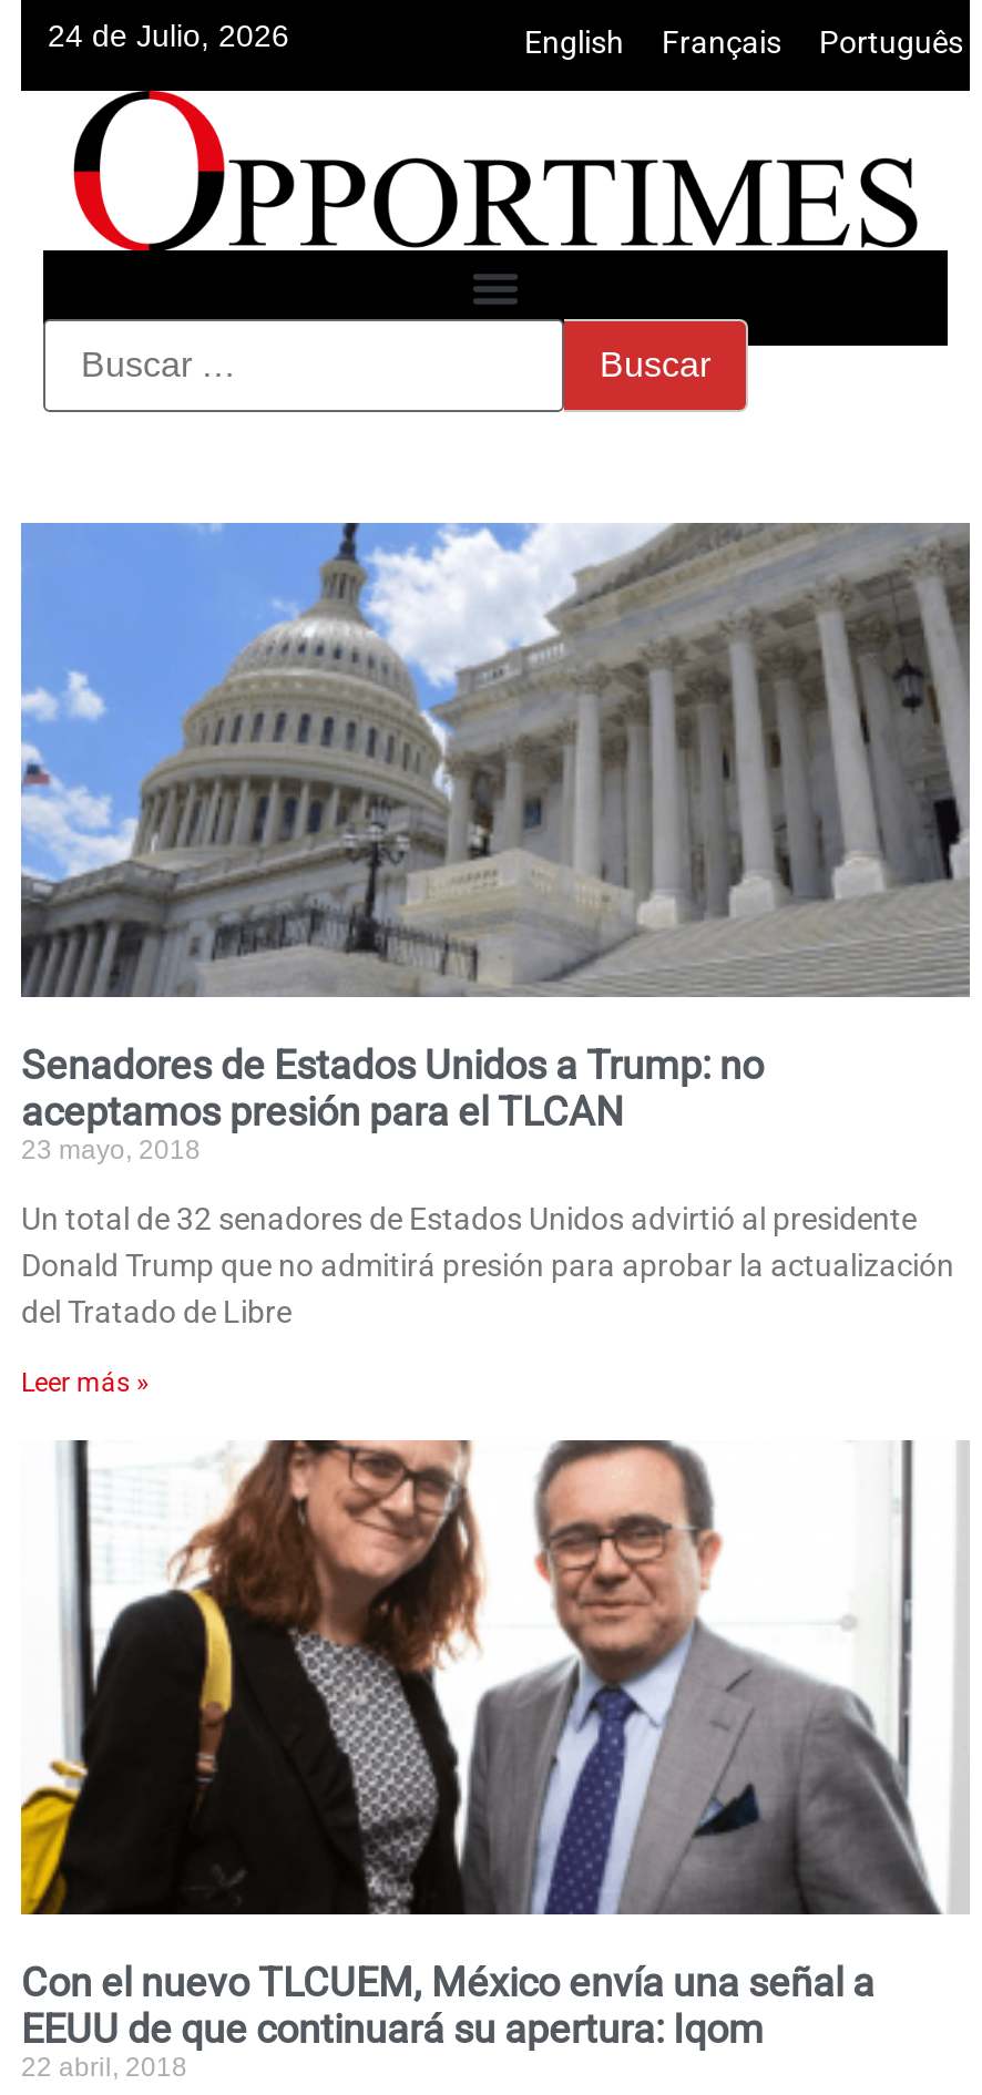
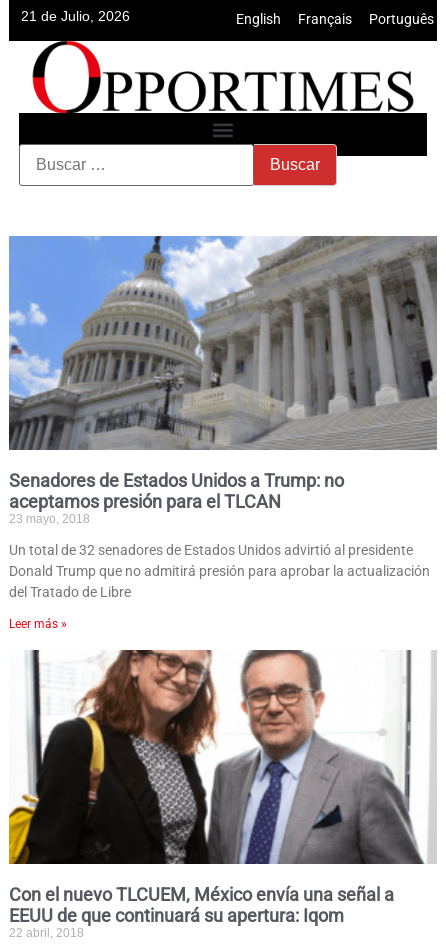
[48,18,289,53] 24 de Julio, 2026 -> [21,8,130,24] 21 de Julio, 2026

